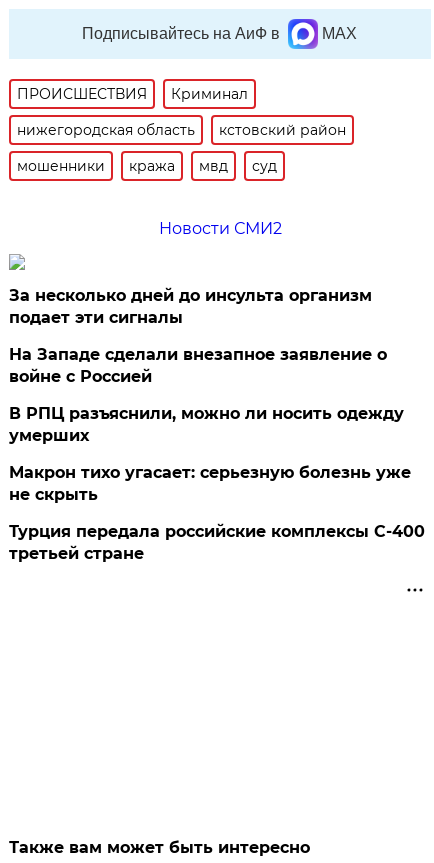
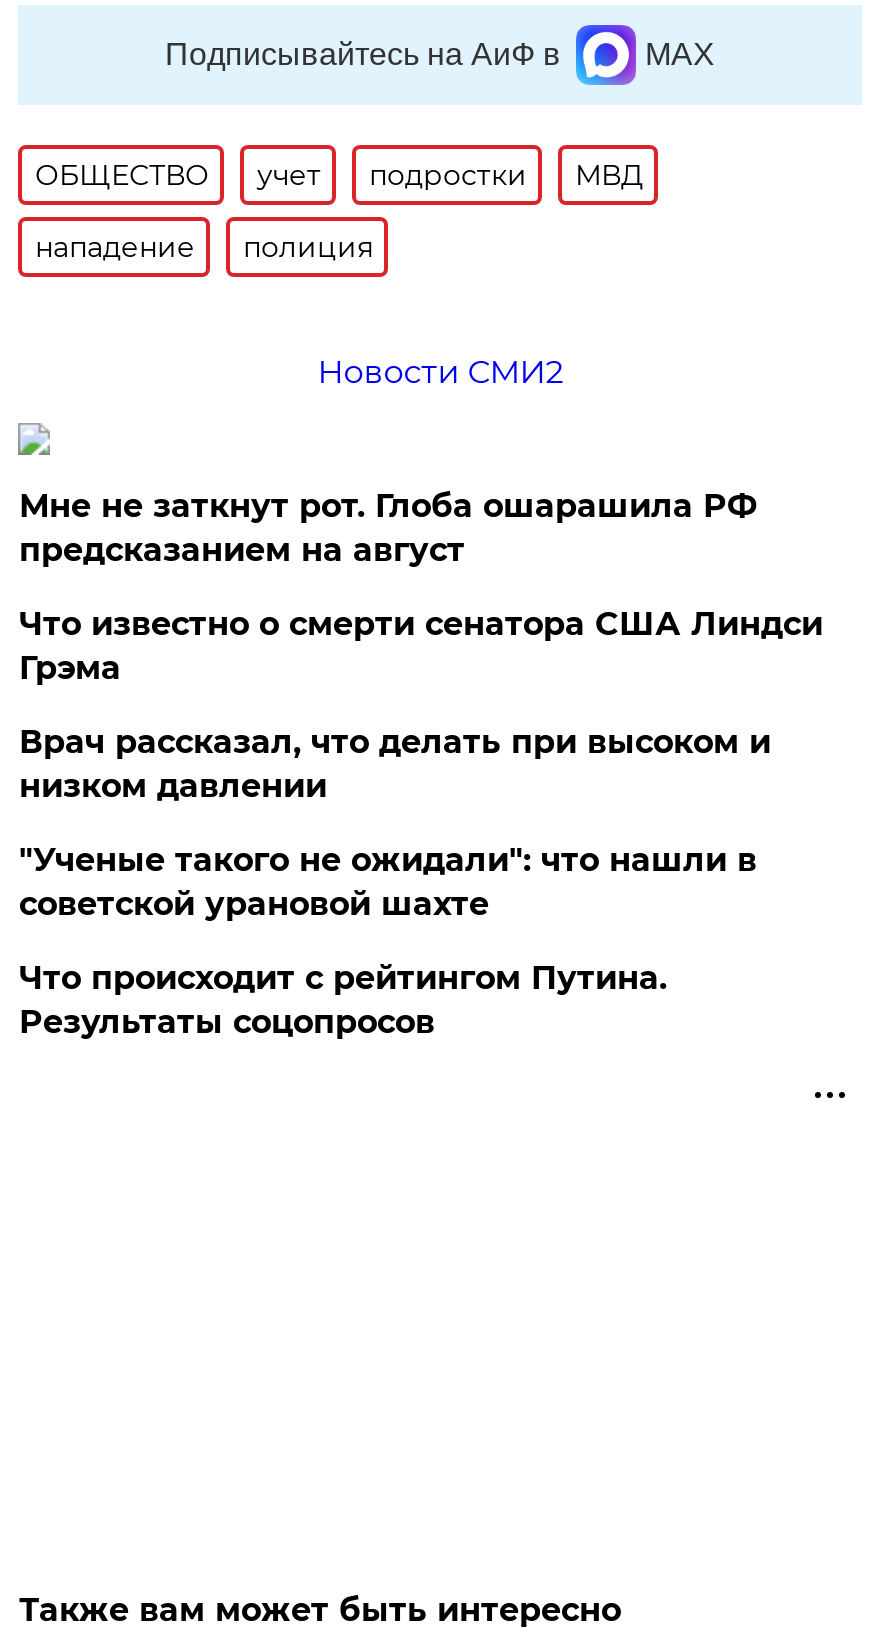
[17,85,346,175] ПРОИСШЕСТВИЯ | Криминал | нижегородская область | кстовский район | мошенники | кража | мвд | суд -> [35,157,643,265] ОБЩЕСТВО | учет | подростки | МВД | нападение | полиция
[9,286,372,327] За несколько дней до инсульта организм | подает эти сигналы -> [19,487,757,569] Мне не заткнут рот. Глоба ошарашила РФ | предсказанием на август
[9,345,387,386] На Западе сделали внезапное заявление о | войне с Россией -> [19,605,823,687] Что известно о смерти сенатора США Линдси | Грэма
[9,404,404,445] В РПЦ разъяснили, можно ли носить одежду | умерших -> [19,723,771,805] Врач рассказал, что делать при высоком и | низком давлении
[9,463,411,504] Макрон тихо угасает: серьезную болезнь уже | не скрыть -> [19,841,757,923] "Ученые такого не ожидали": что нашли в | советской урановой шахте
[9,522,425,563] Турция передала российские комплексы С-400 | третьей стране -> [19,959,667,1041] Что происходит с рейтингом Путина. | Результаты соцопросов

